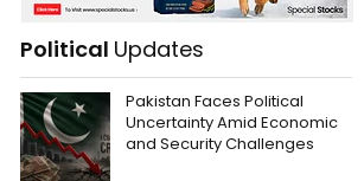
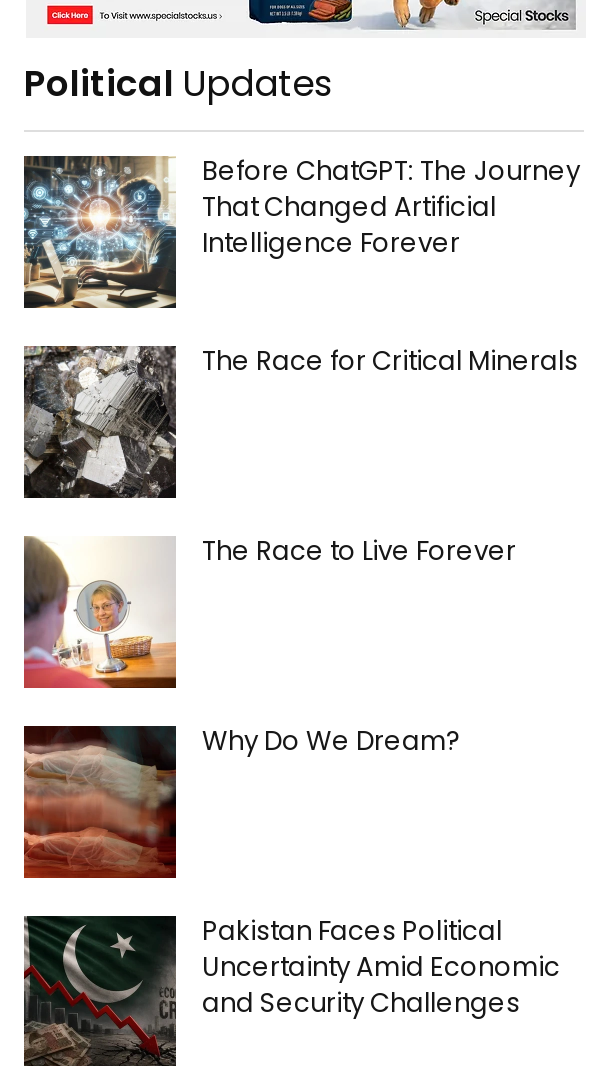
none -> [22,152,580,380] [image] | Before ChatGPT: The Journey | That Changed Artificial | Intelligence Forever | The Race for Critical Minerals
none -> [22,344,516,570] [image] | The Race to Live Forever
none -> [22,536,462,760] [image] | Why Do We Dream?
none -> [22,724,176,880] [image]

